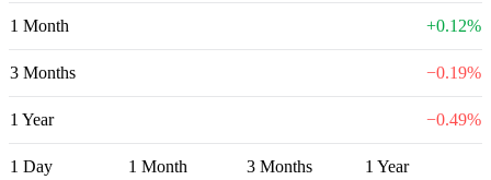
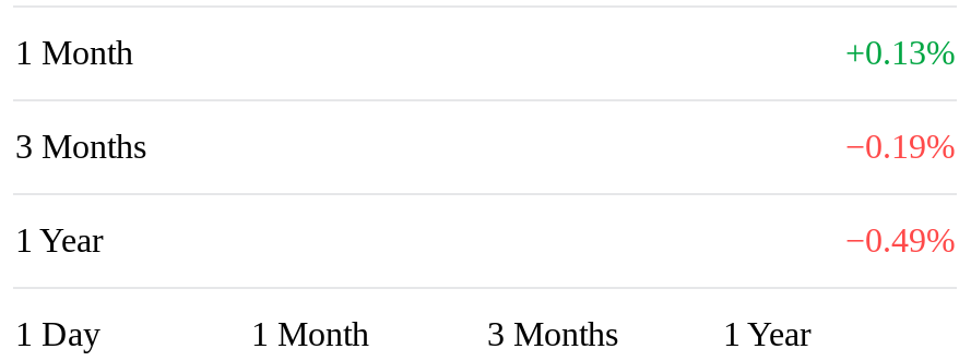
[426,17,481,35] +0.12% -> [845,34,955,71] +0.13%

